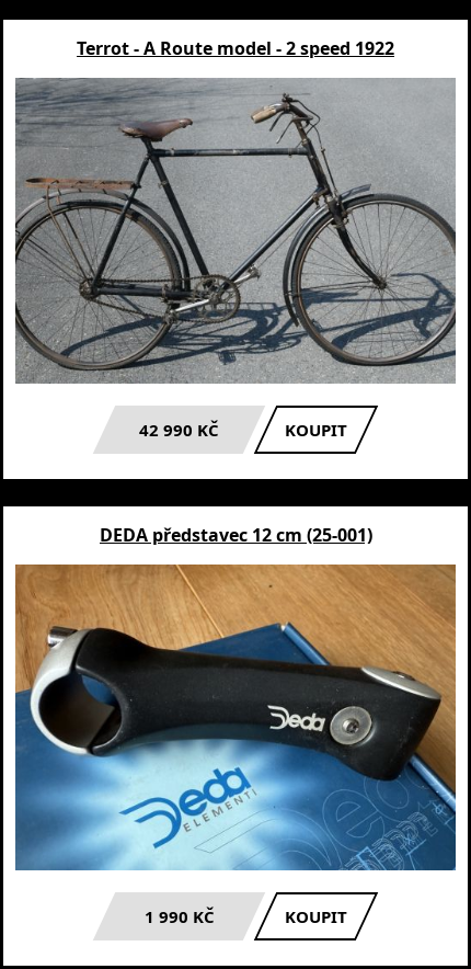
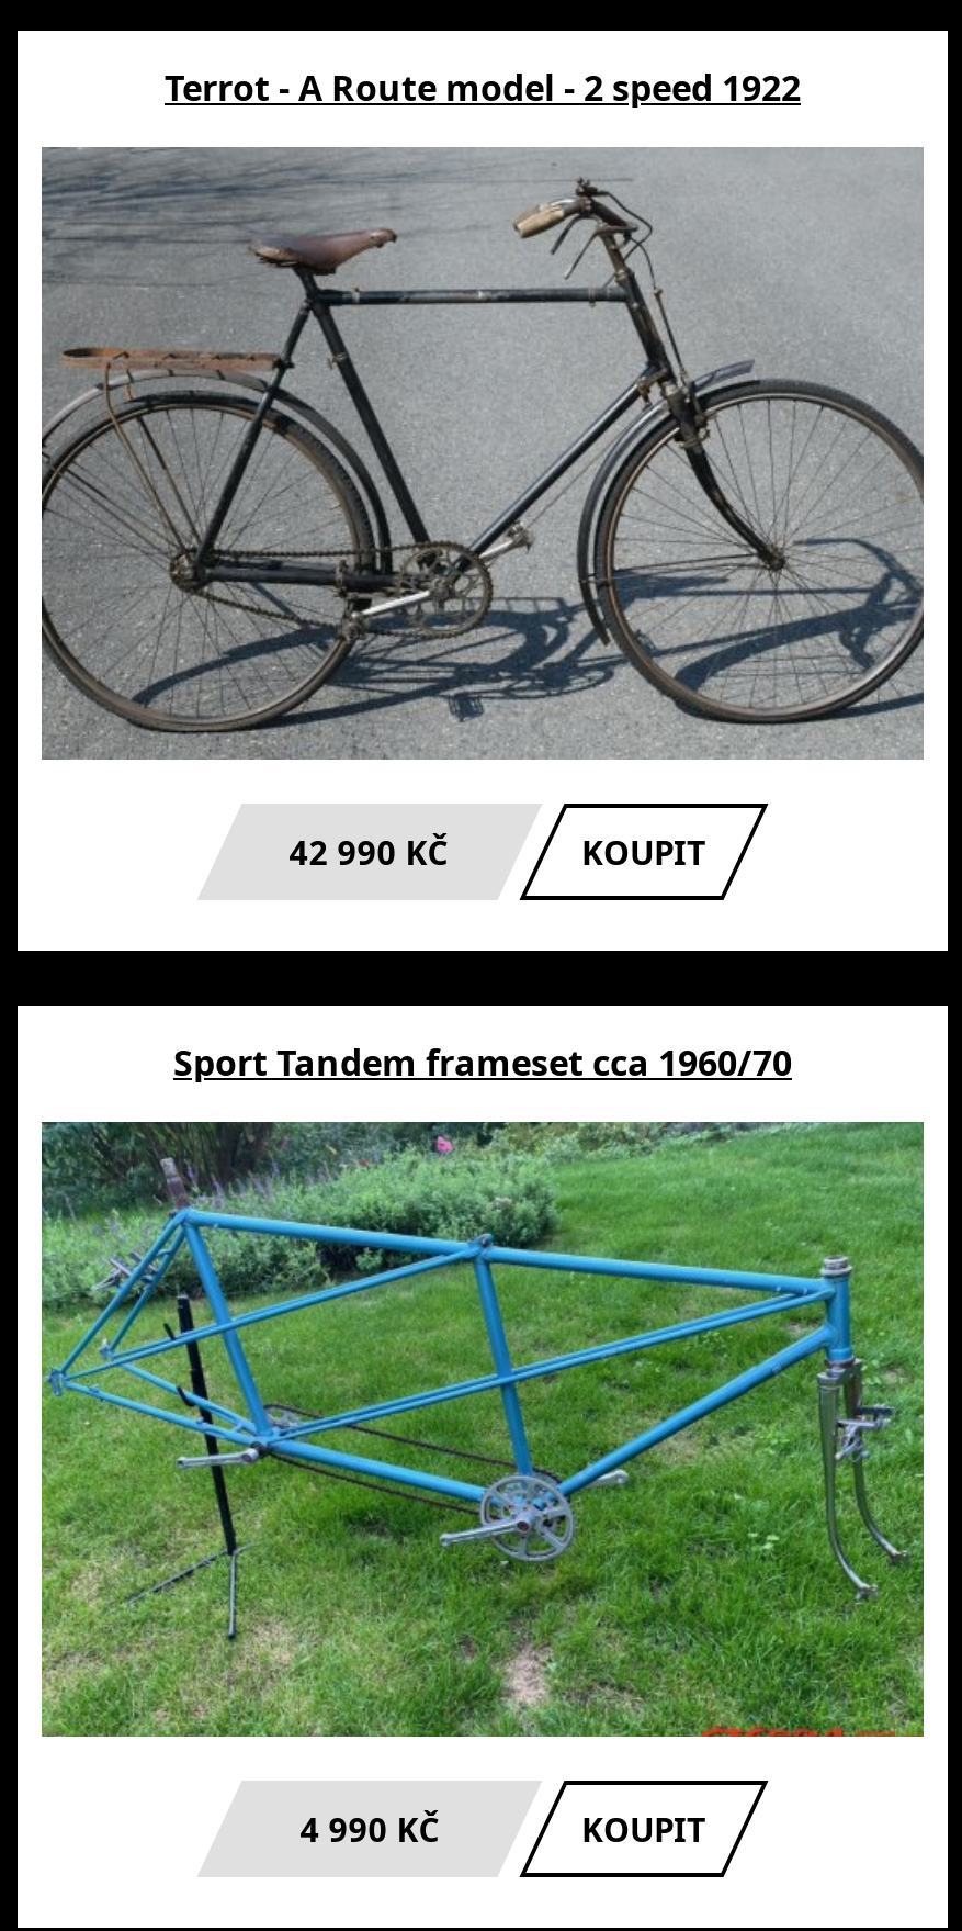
[99,523,372,547] DEDA představec 12 cm (25-001) -> [173,1039,792,1088] Sport Tandem frameset cca 1960/70
[14,563,457,927] [image] | 1 990 KČ -> [39,1121,926,1849] [image] | 4 990 KČ

